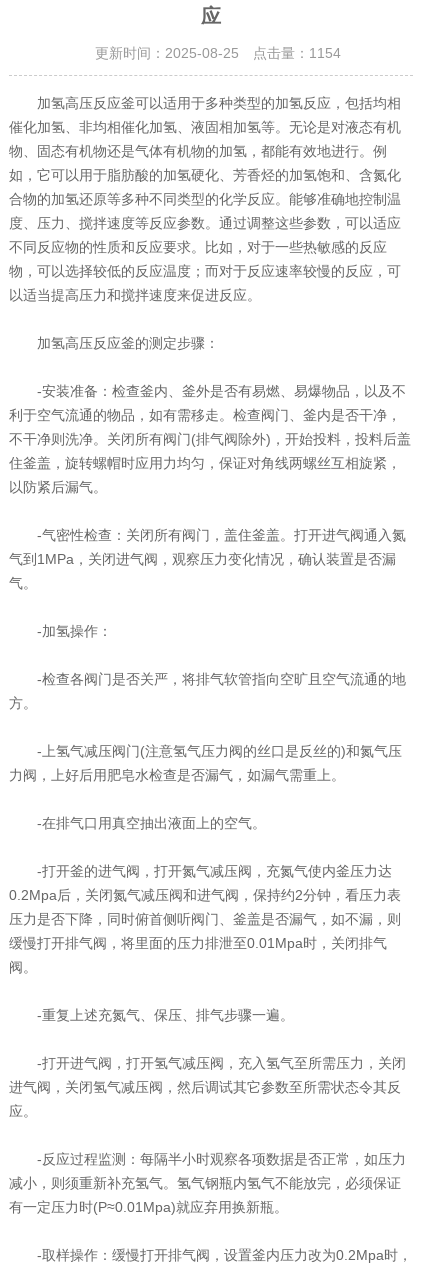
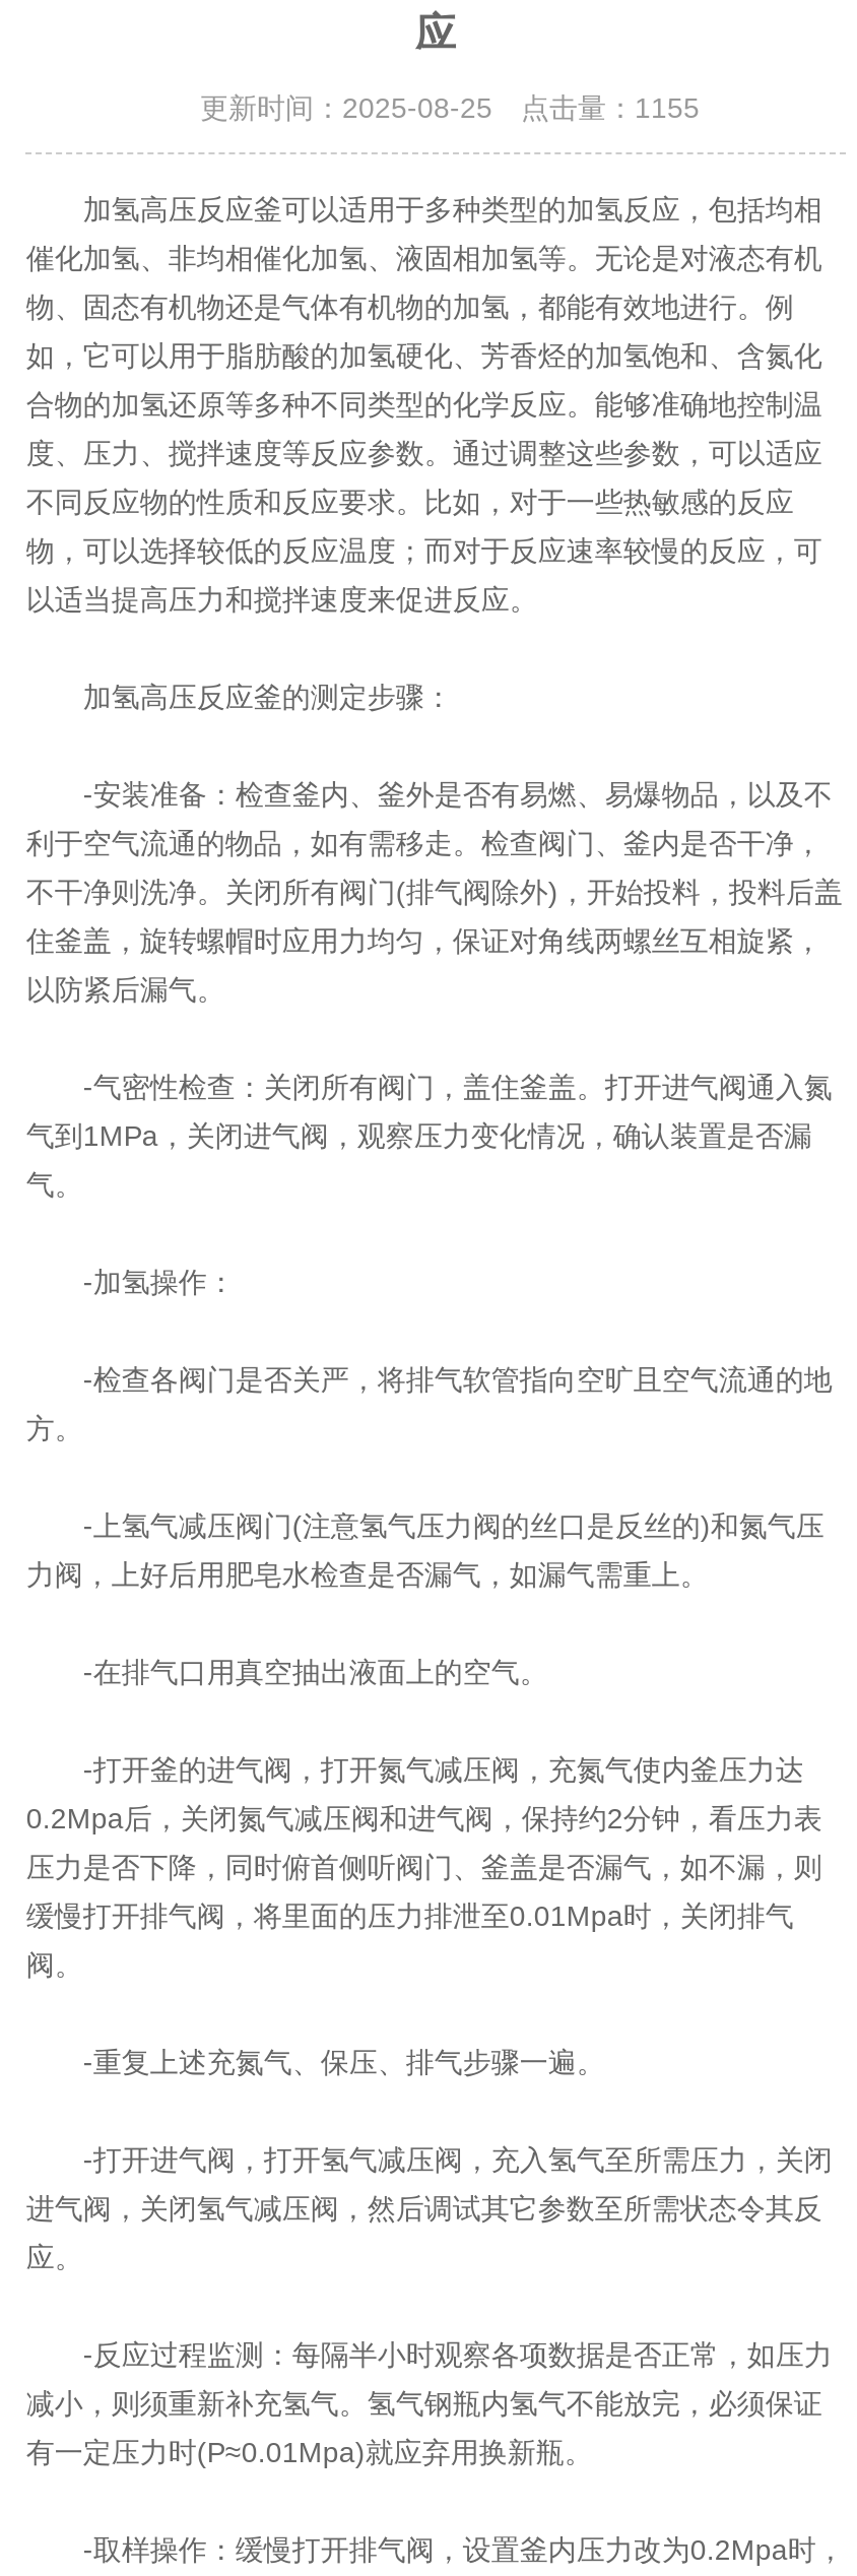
[81,45,341,61] 更新时间：2025-08-25 点击量：1154 -> [172,92,700,124] 更新时间：2025-08-25 点击量：1155

